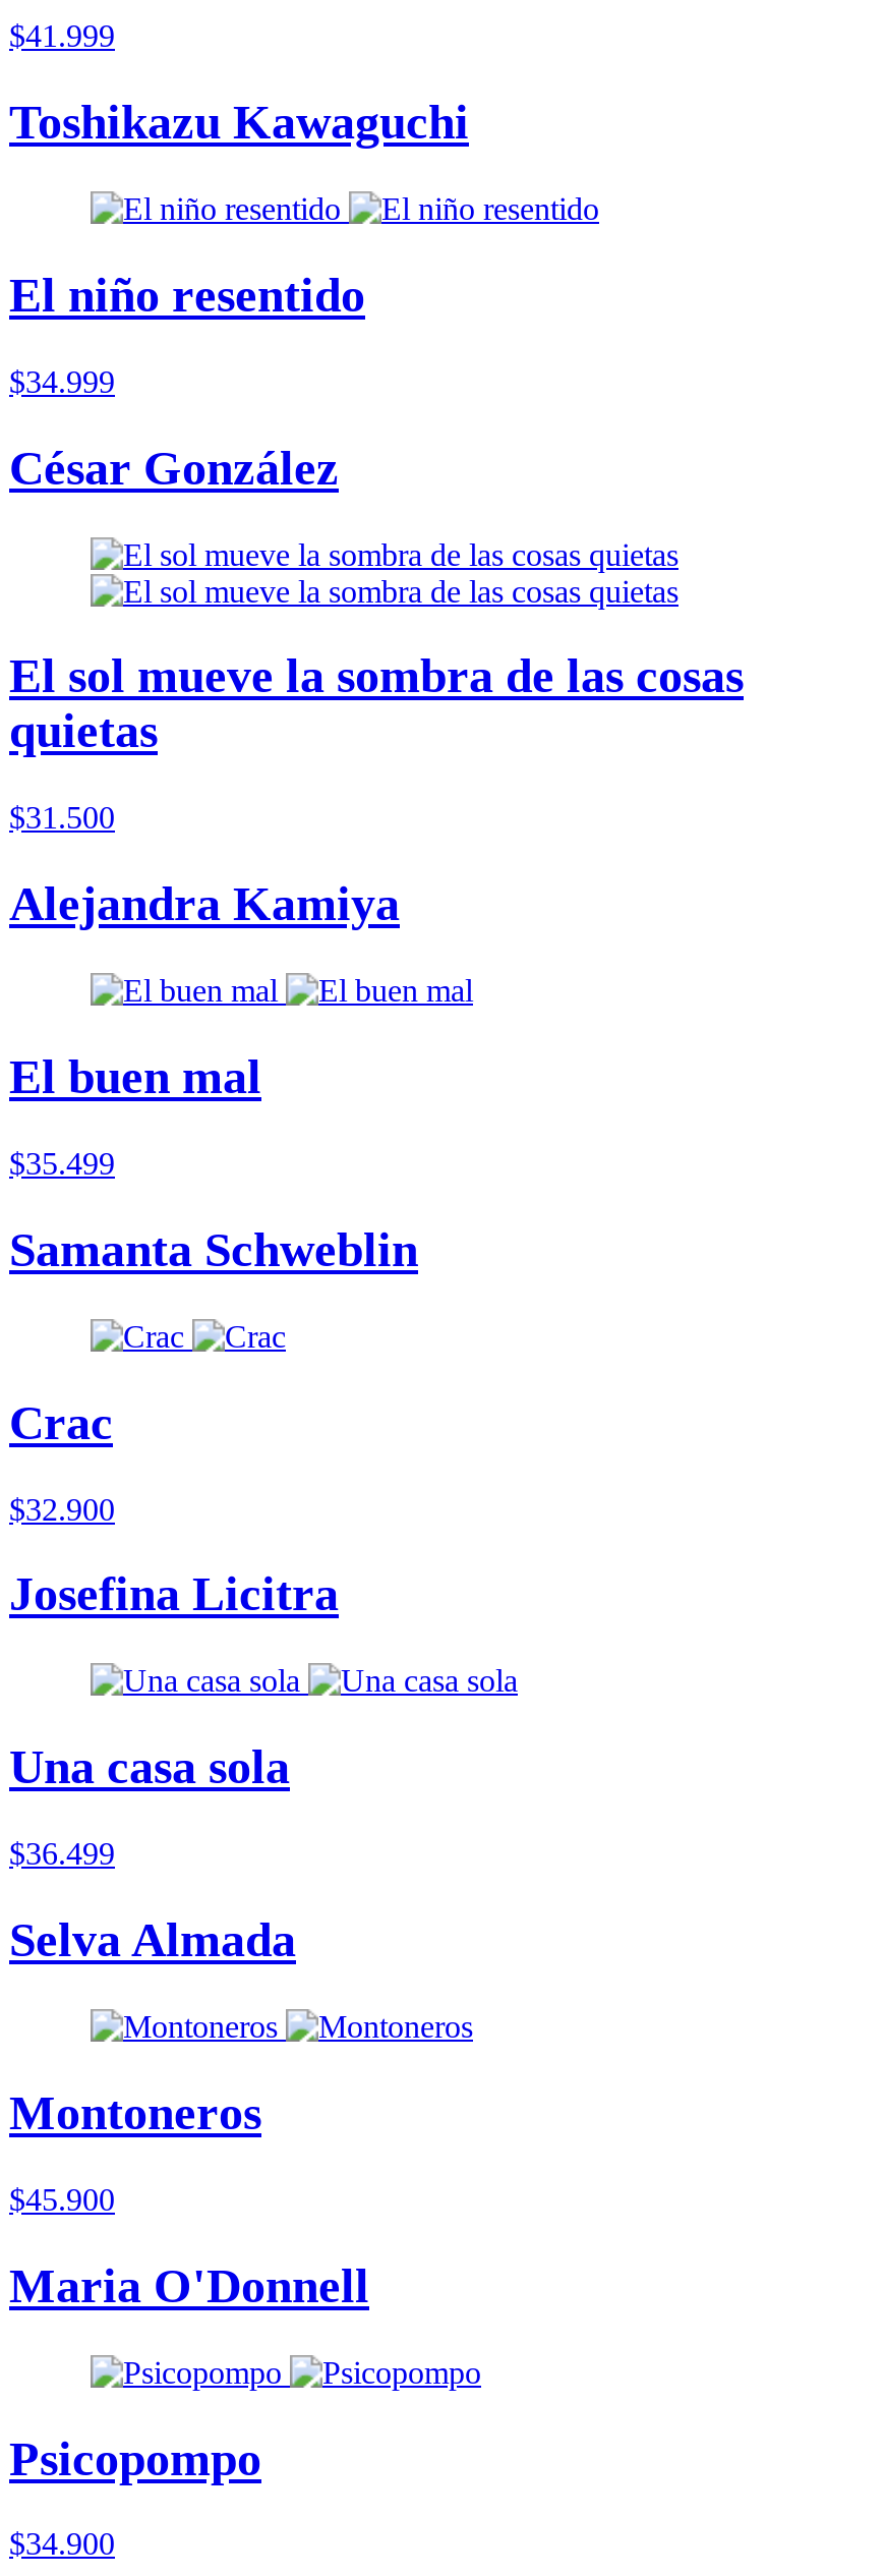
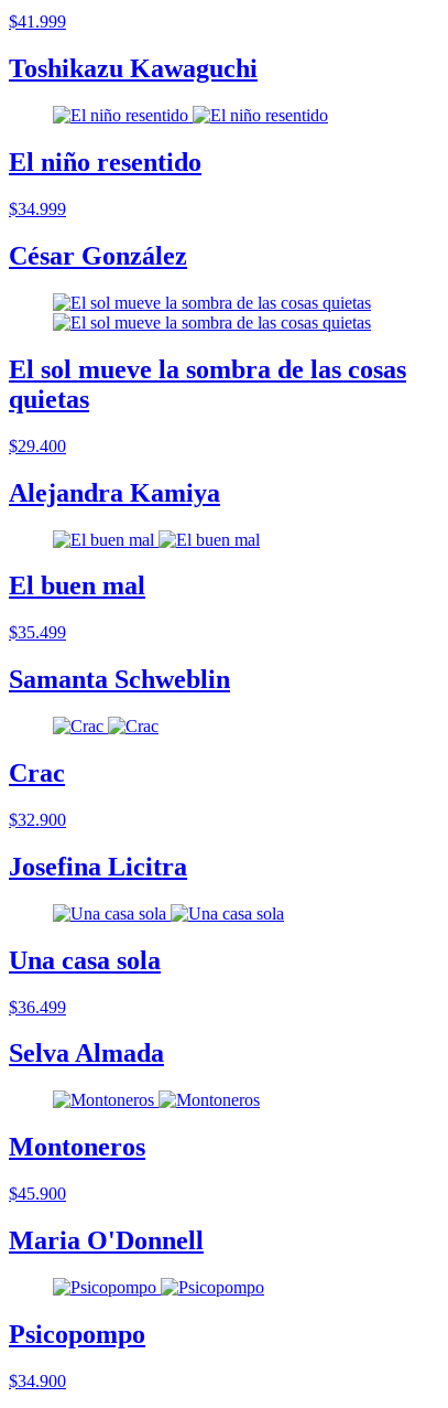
[9,800,115,835] $31.500 -> [9,436,66,455] $29.400

